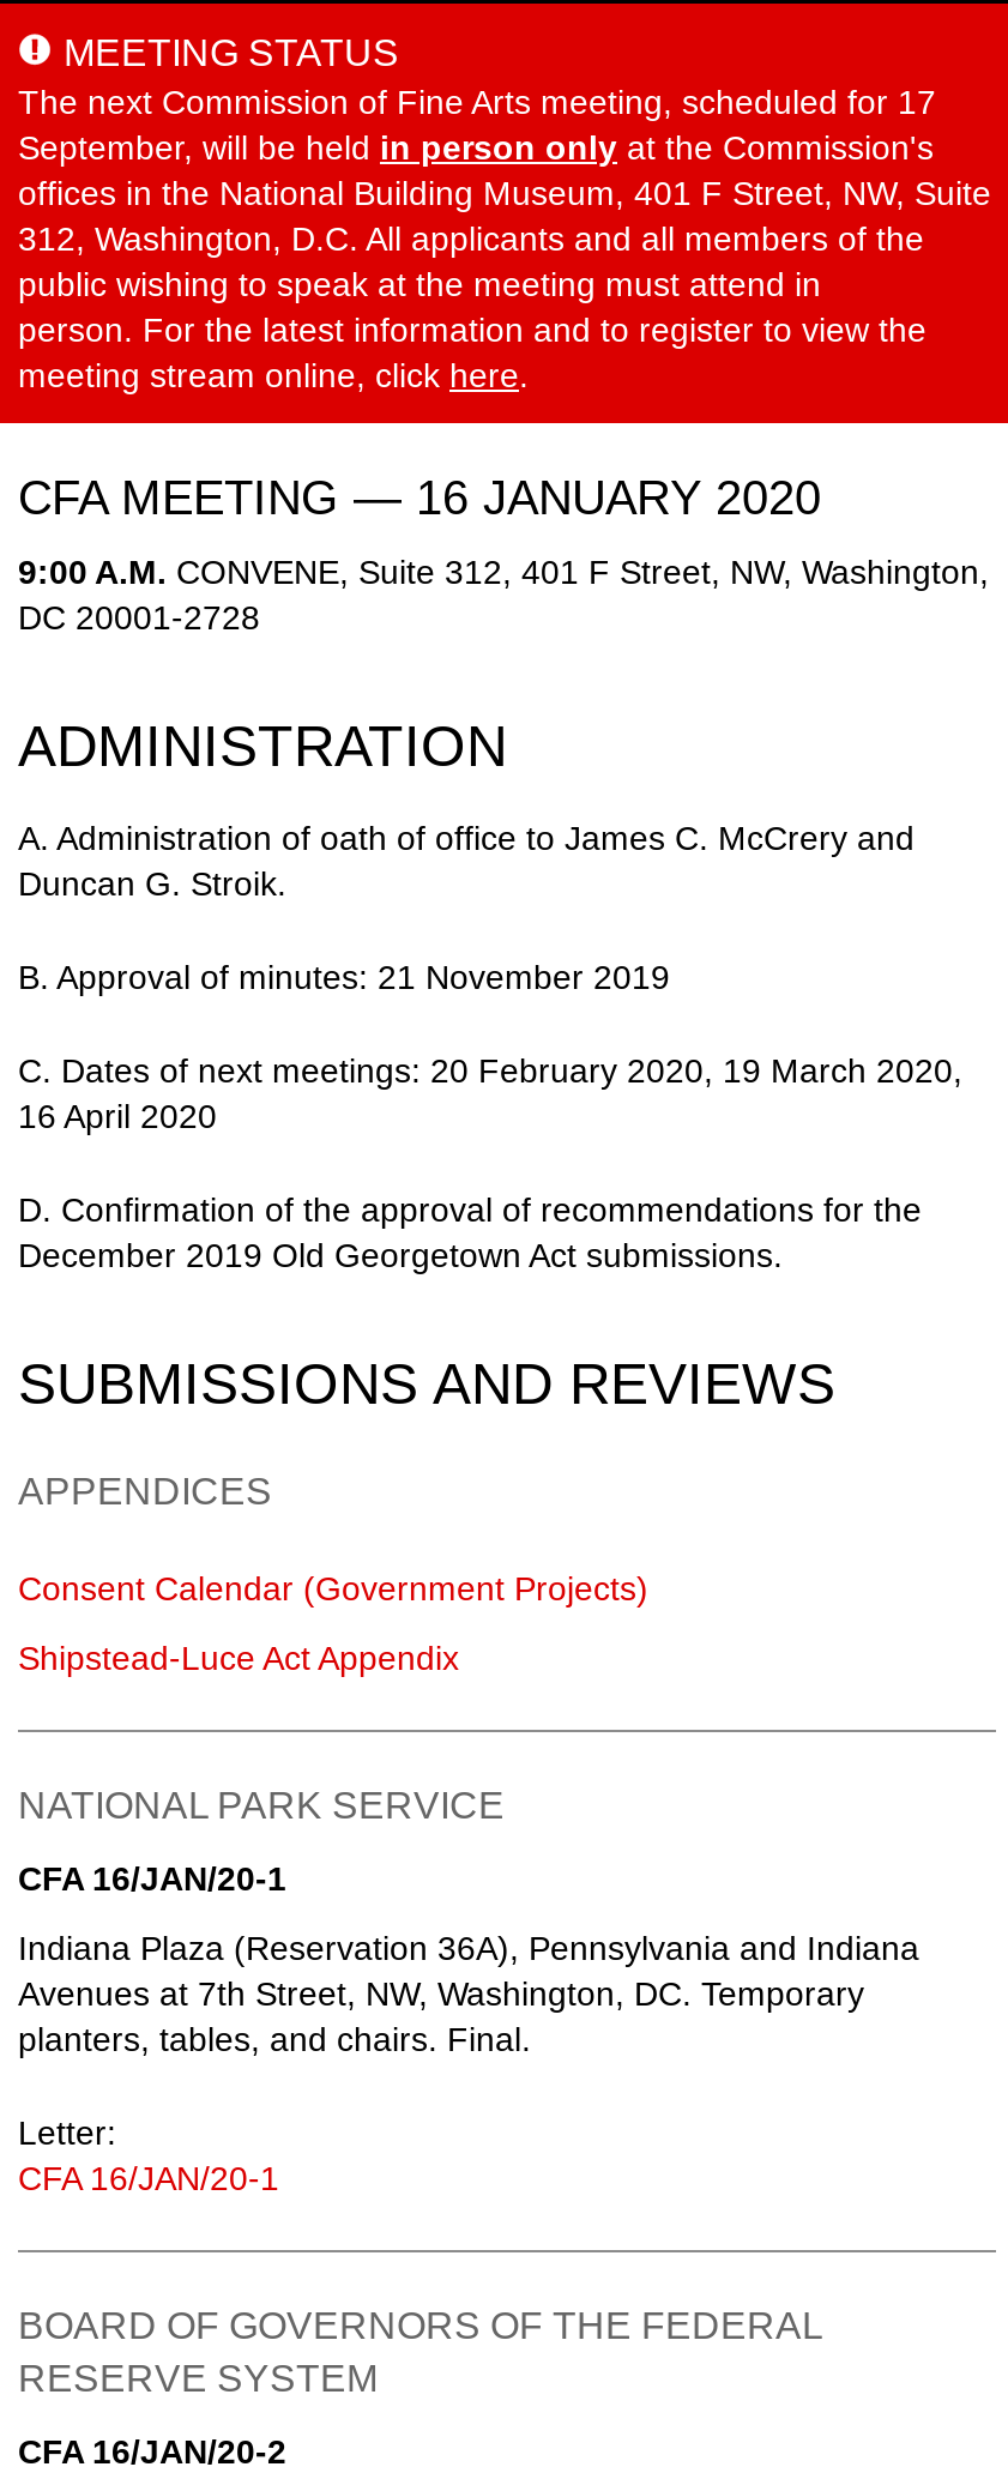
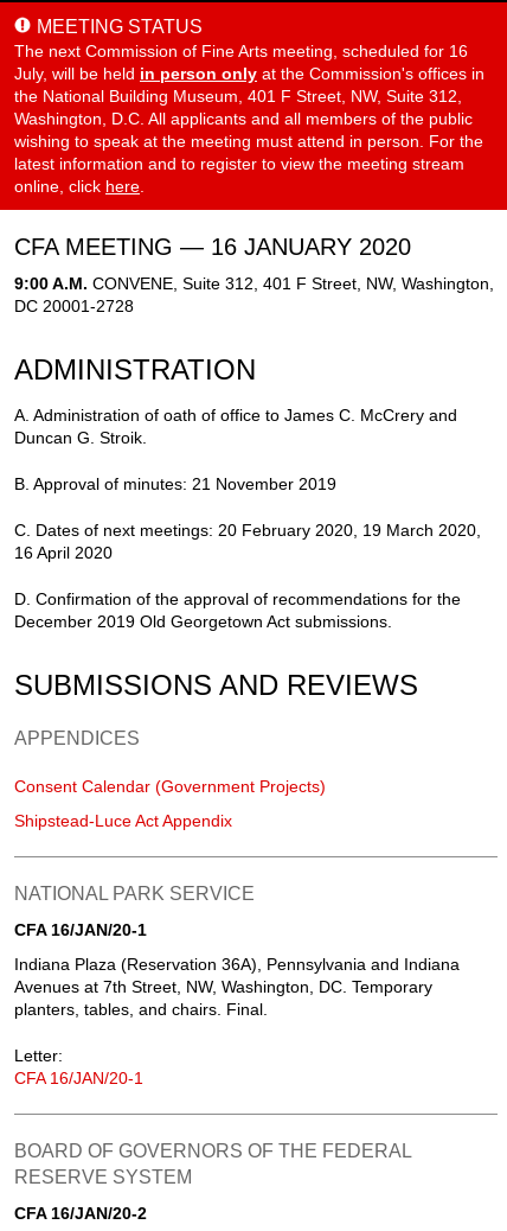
[18,82,991,394] The next Commission of Fine Arts meeting, scheduled for 17 | September, will be held in person only at the Commission's | offices in the National Building Museum, 401 F Street, NW, Suite | 312, Washington, D.C. All applicants and all members of the | public wishing to speak at the meeting must attend in | person. For the latest information and to register to view the | meeting stream online, click here. -> [14,41,484,195] The next Commission of Fine Arts meeting, scheduled for 16 | July, will be held in person only at the Commission's offices in | the National Building Museum, 401 F Street, NW, Suite 312, | Washington, D.C. All applicants and all members of the public | wishing to speak at the meeting must attend in person. For the | latest information and to register to view the meeting stream | online, click here.

